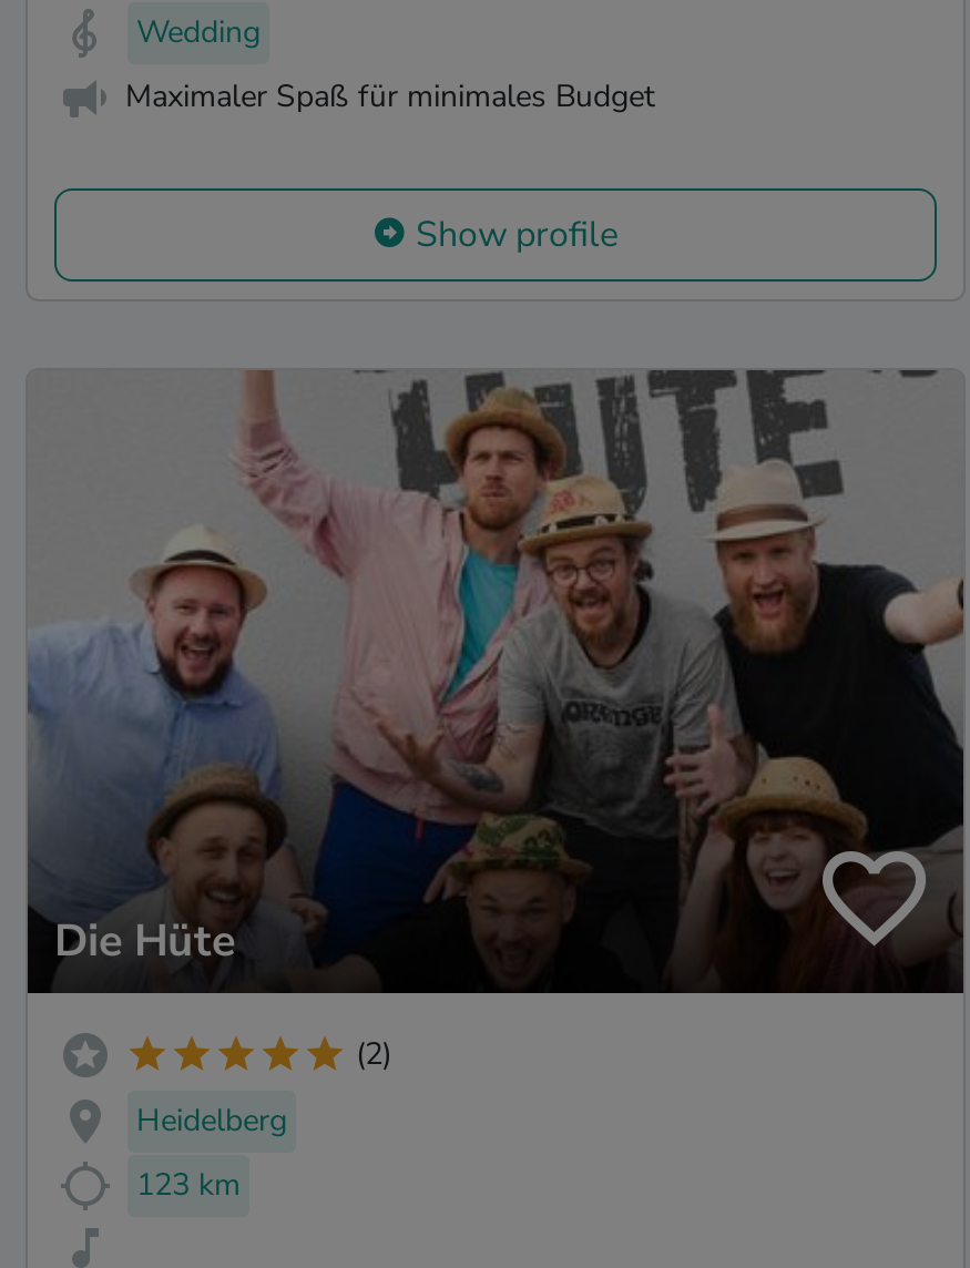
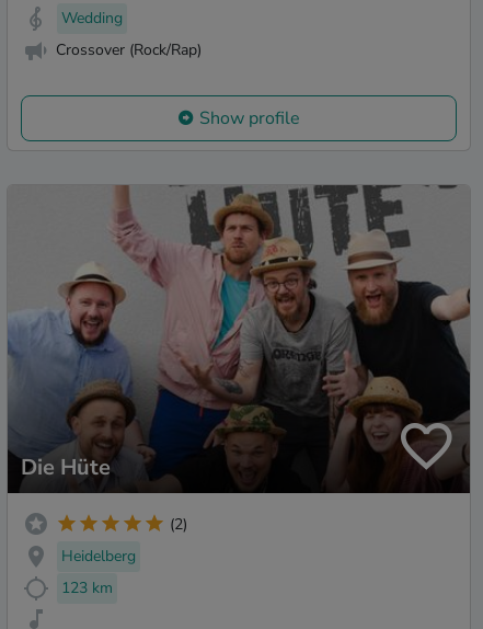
[125,75,655,117] Maximaler Spaß für minimales Budget -> [56,39,202,60] Crossover (Rock/Rap)

